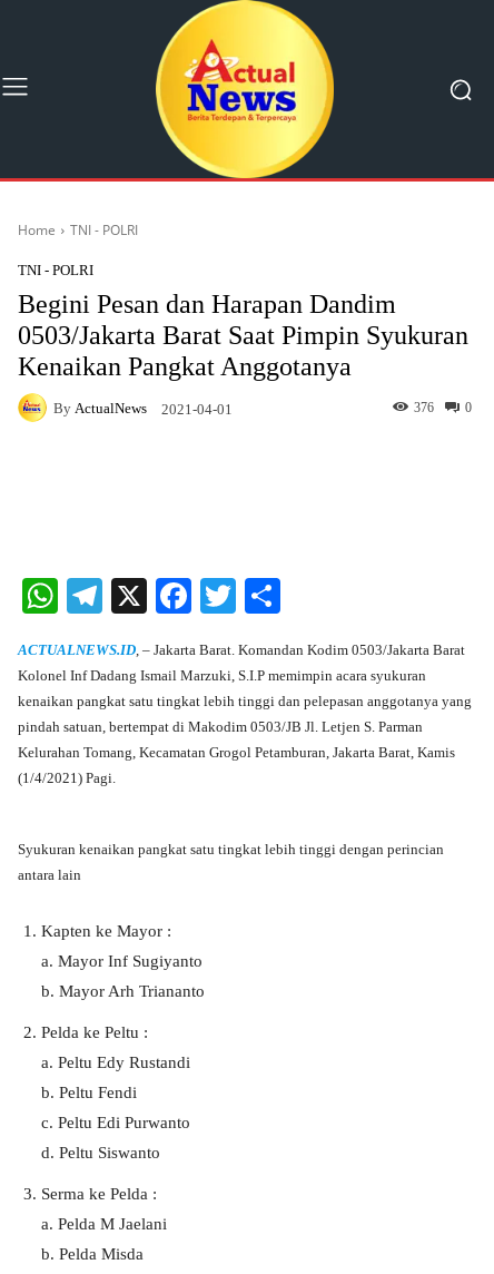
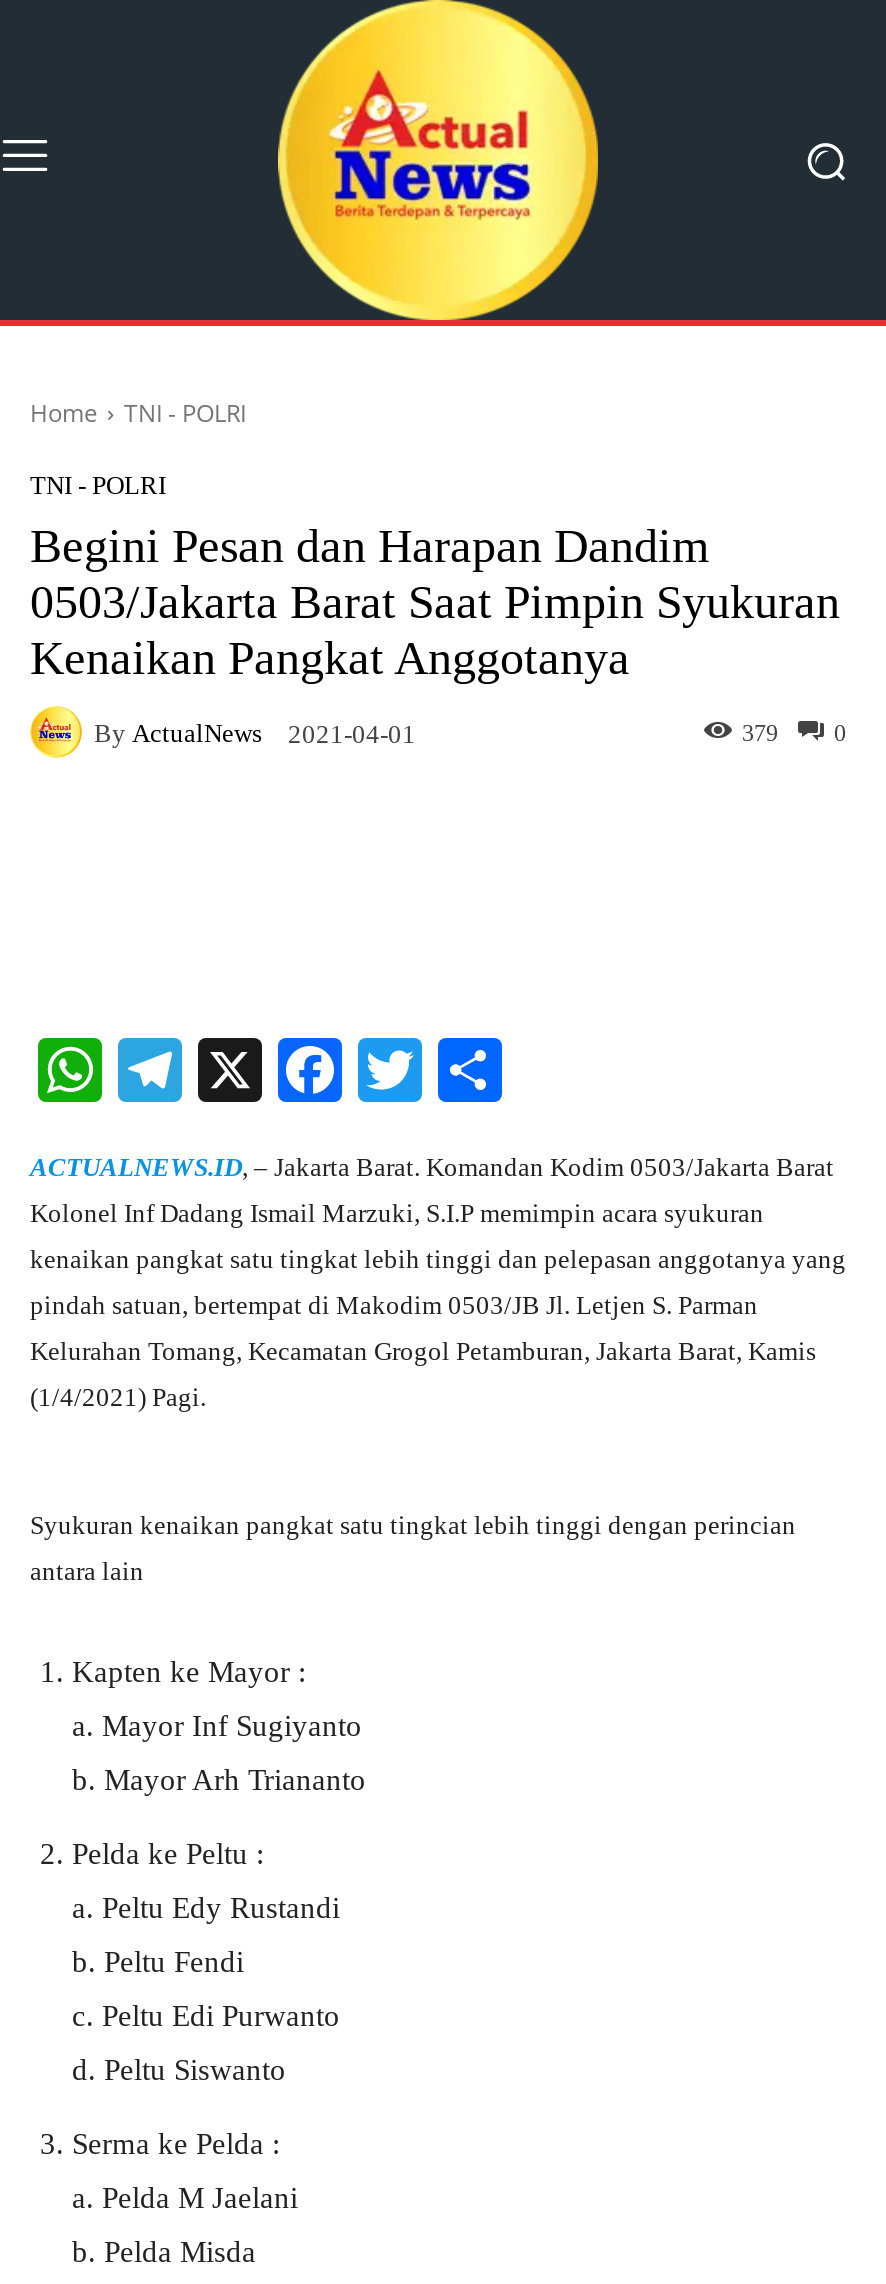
[414,400,472,416] 376 0 -> [742,718,846,746] 379 0

